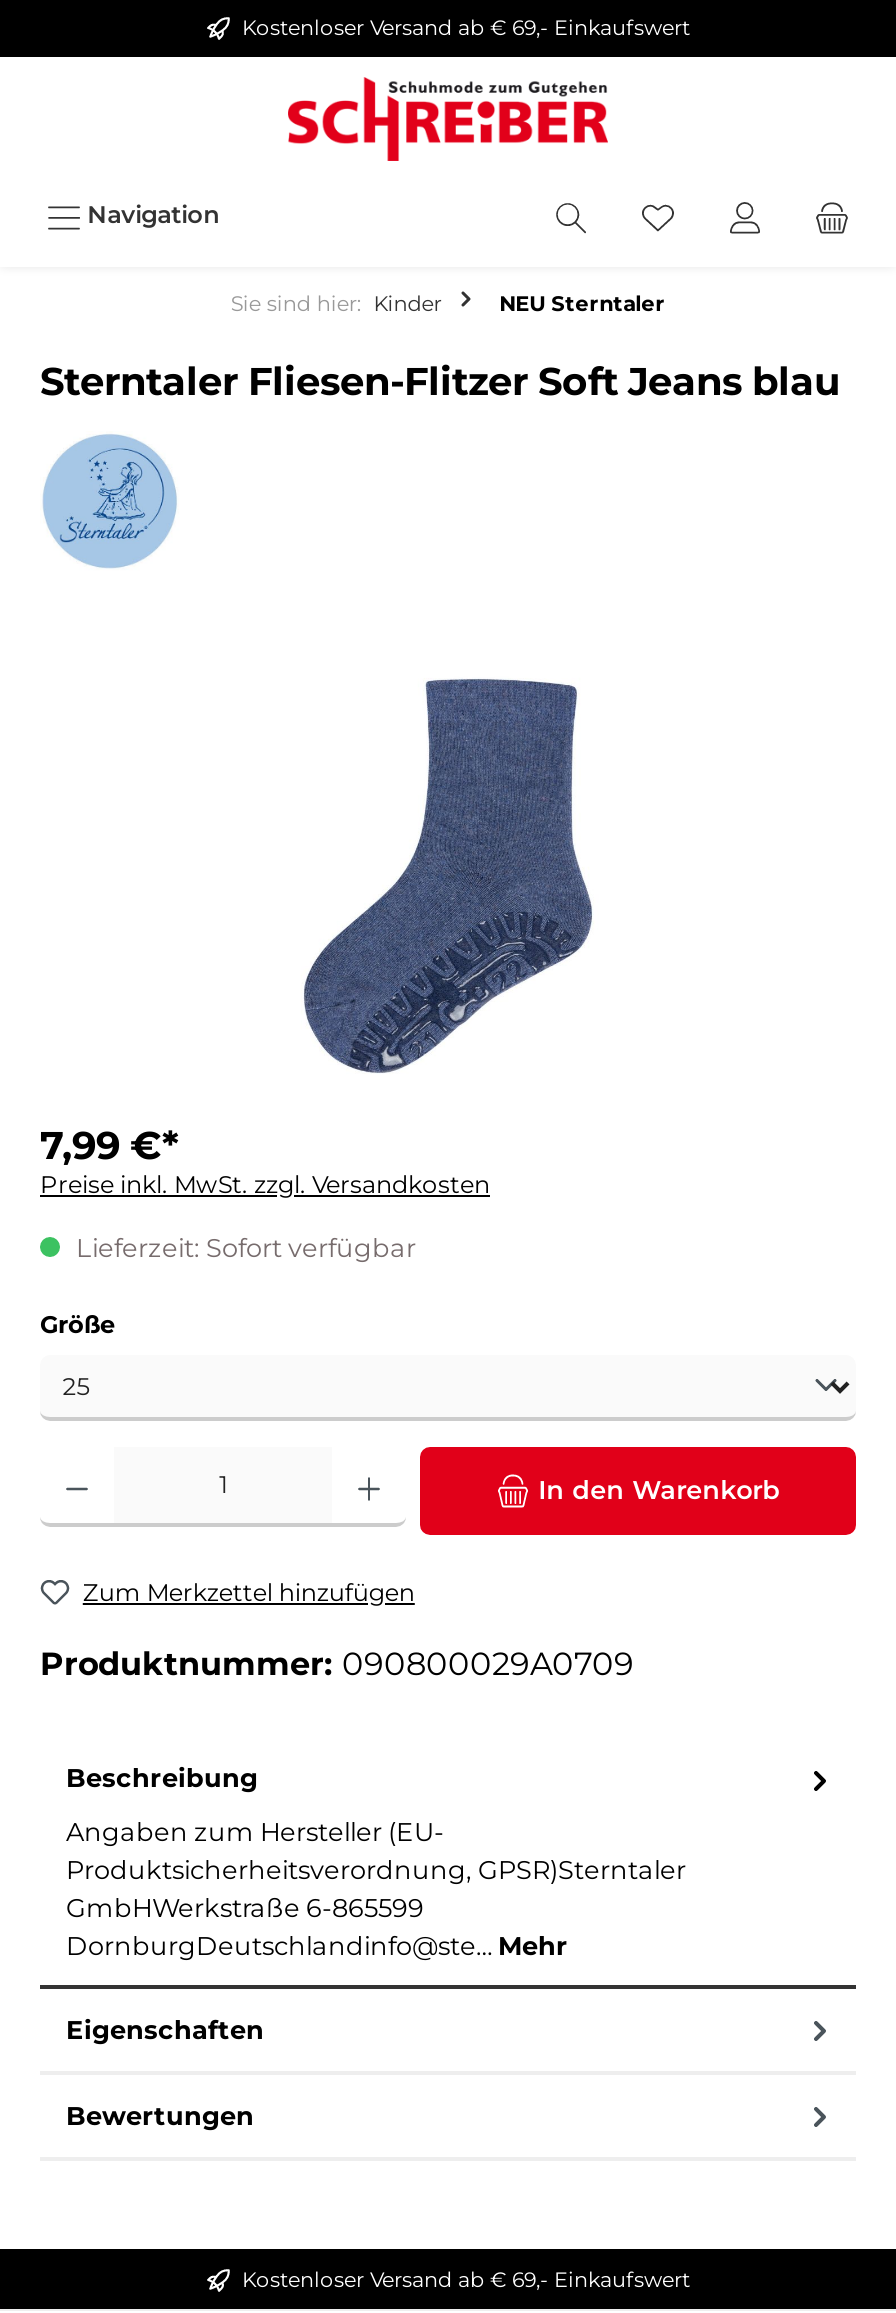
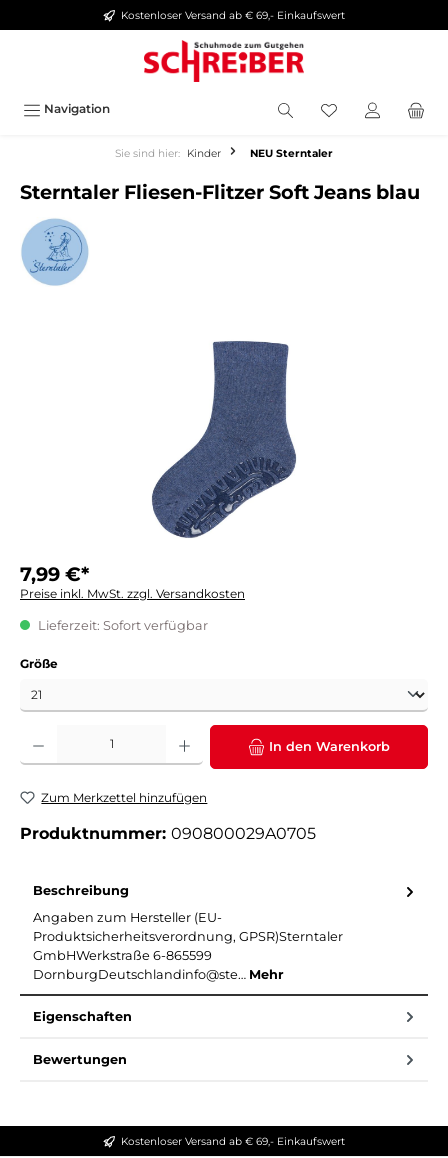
[40,1646,634,1684] Produktnummer: 090800029A0709 -> [20,824,316,843] Produktnummer: 090800029A0705

